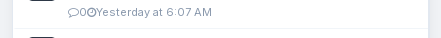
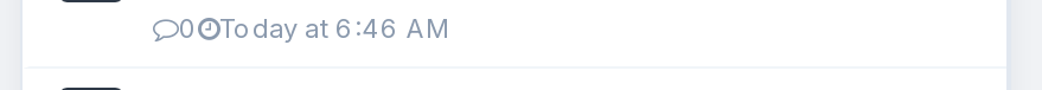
[96,5,212,19] Yesterday at 6:07 AM -> [219,12,449,45] Today at 6:46 AM

